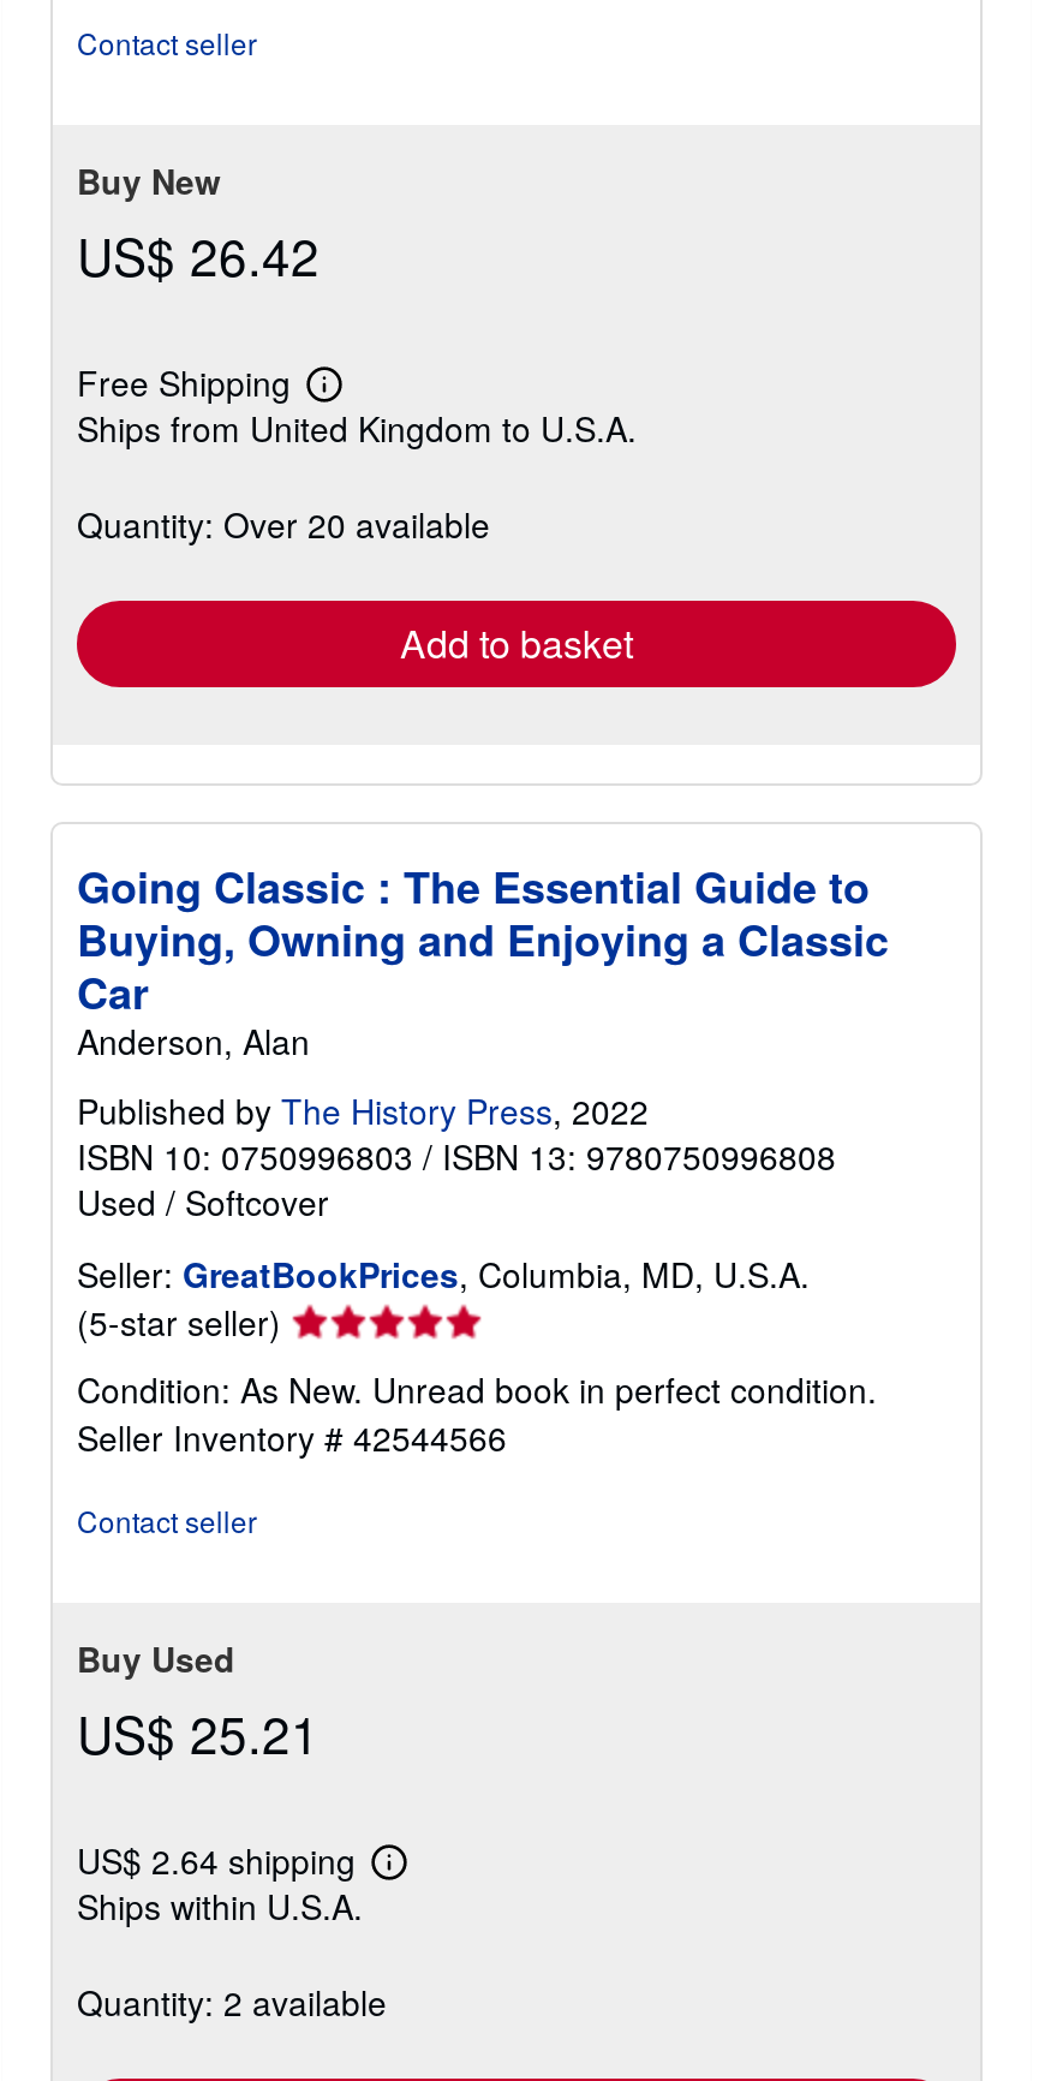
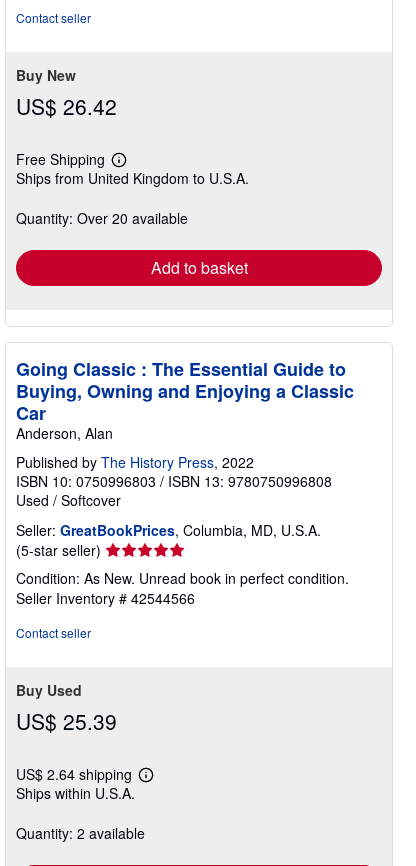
[77,1696,320,1768] US$ 25.21 -> [16,706,117,736] US$ 25.39

